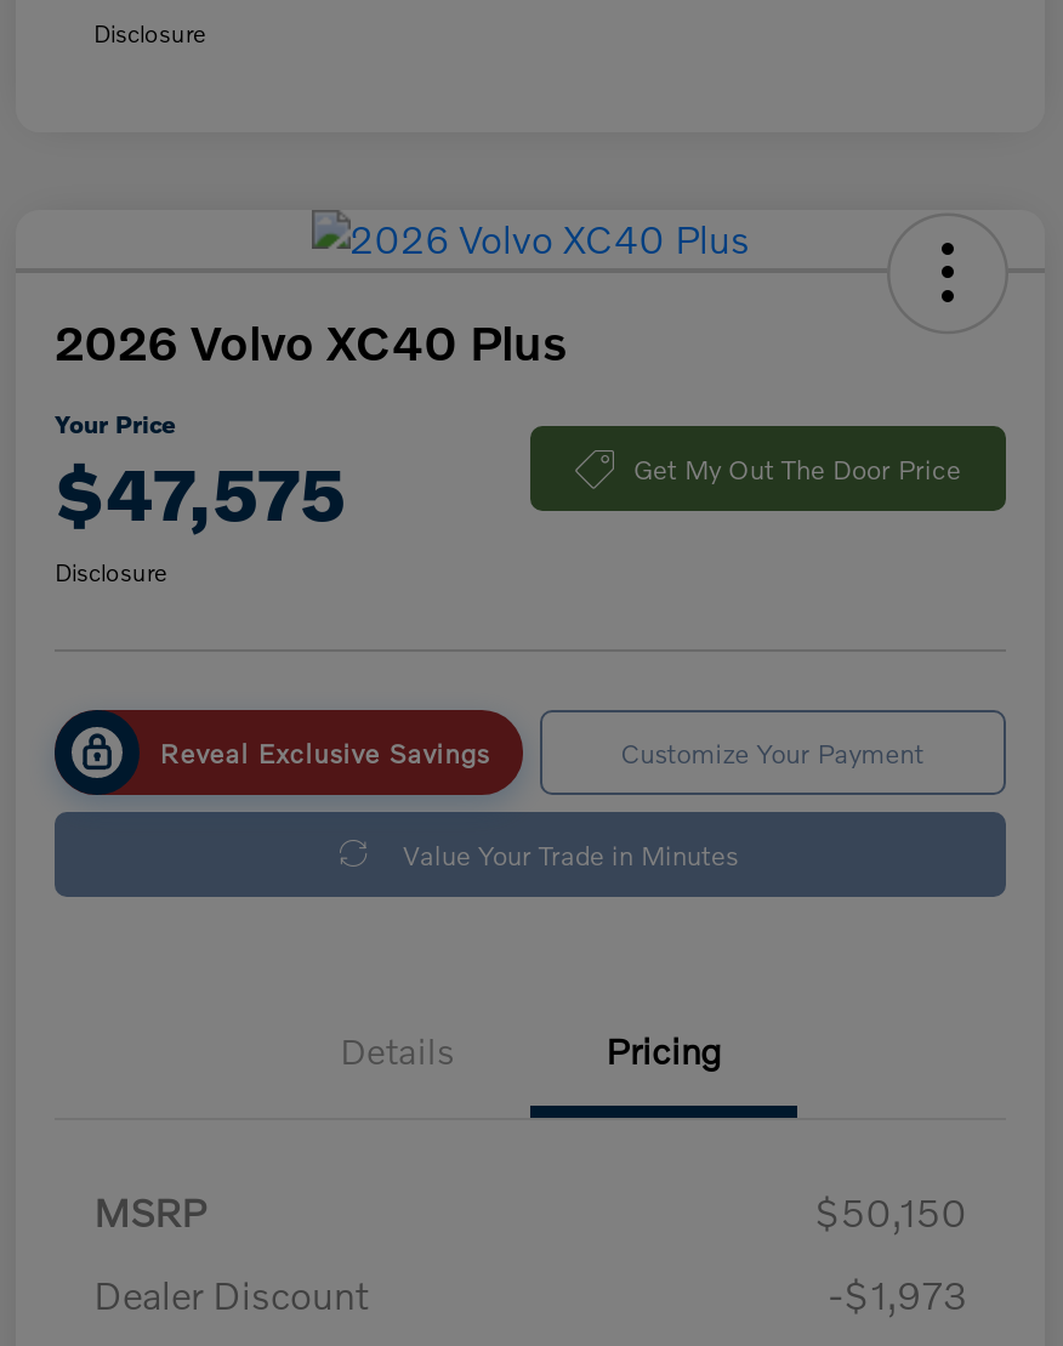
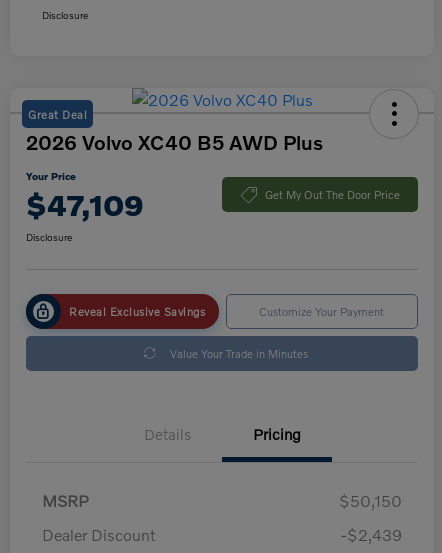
[55,311,567,370] 2026 Volvo XC40 Plus -> [26,107,323,154] Great Deal | 2026 Volvo XC40 B5 AWD Plus
[55,450,346,535] $47,575 -> [26,187,144,222] $47,109
[829,1270,967,1316] -$1,973 -> [341,525,402,544] -$2,439

